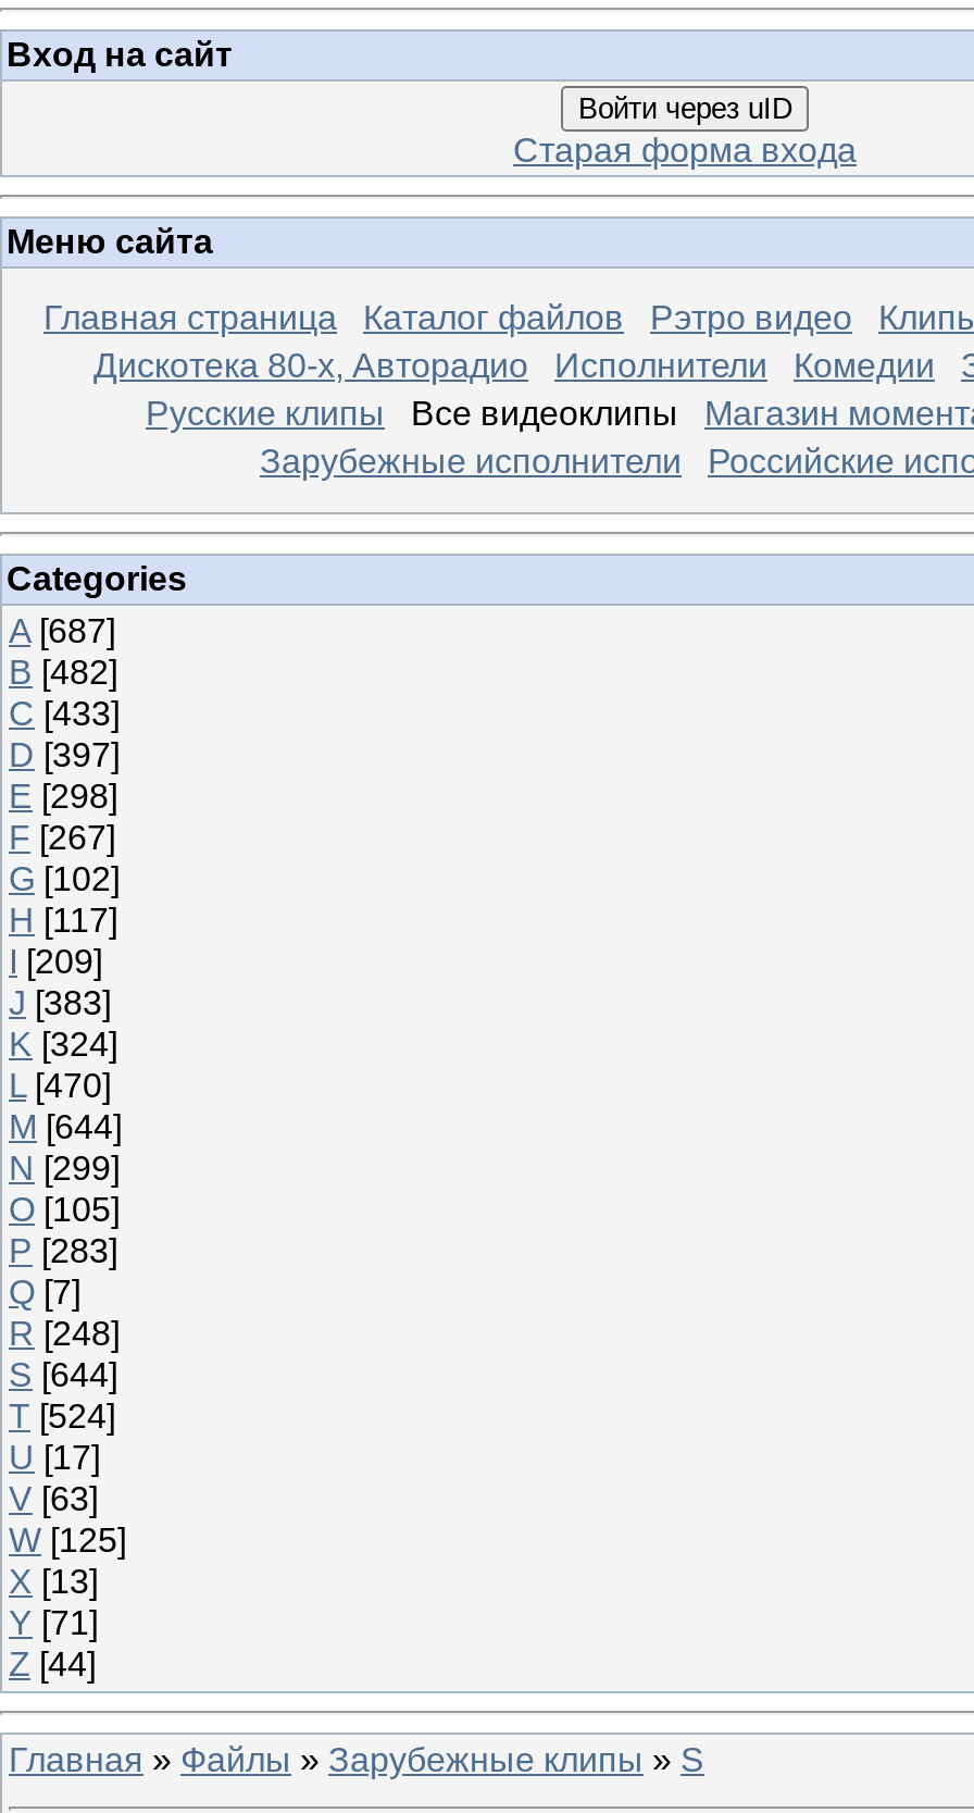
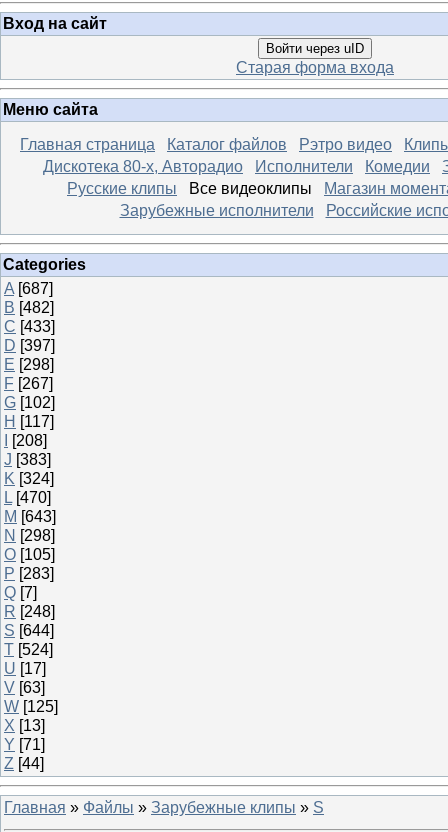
[9,943,102,980] I [209] -> [4,432,47,449] I [208]
[9,1108,122,1145] M [644] -> [4,508,56,525] M [643]
[9,1150,120,1187] N [299] -> [4,527,55,544] N [298]

